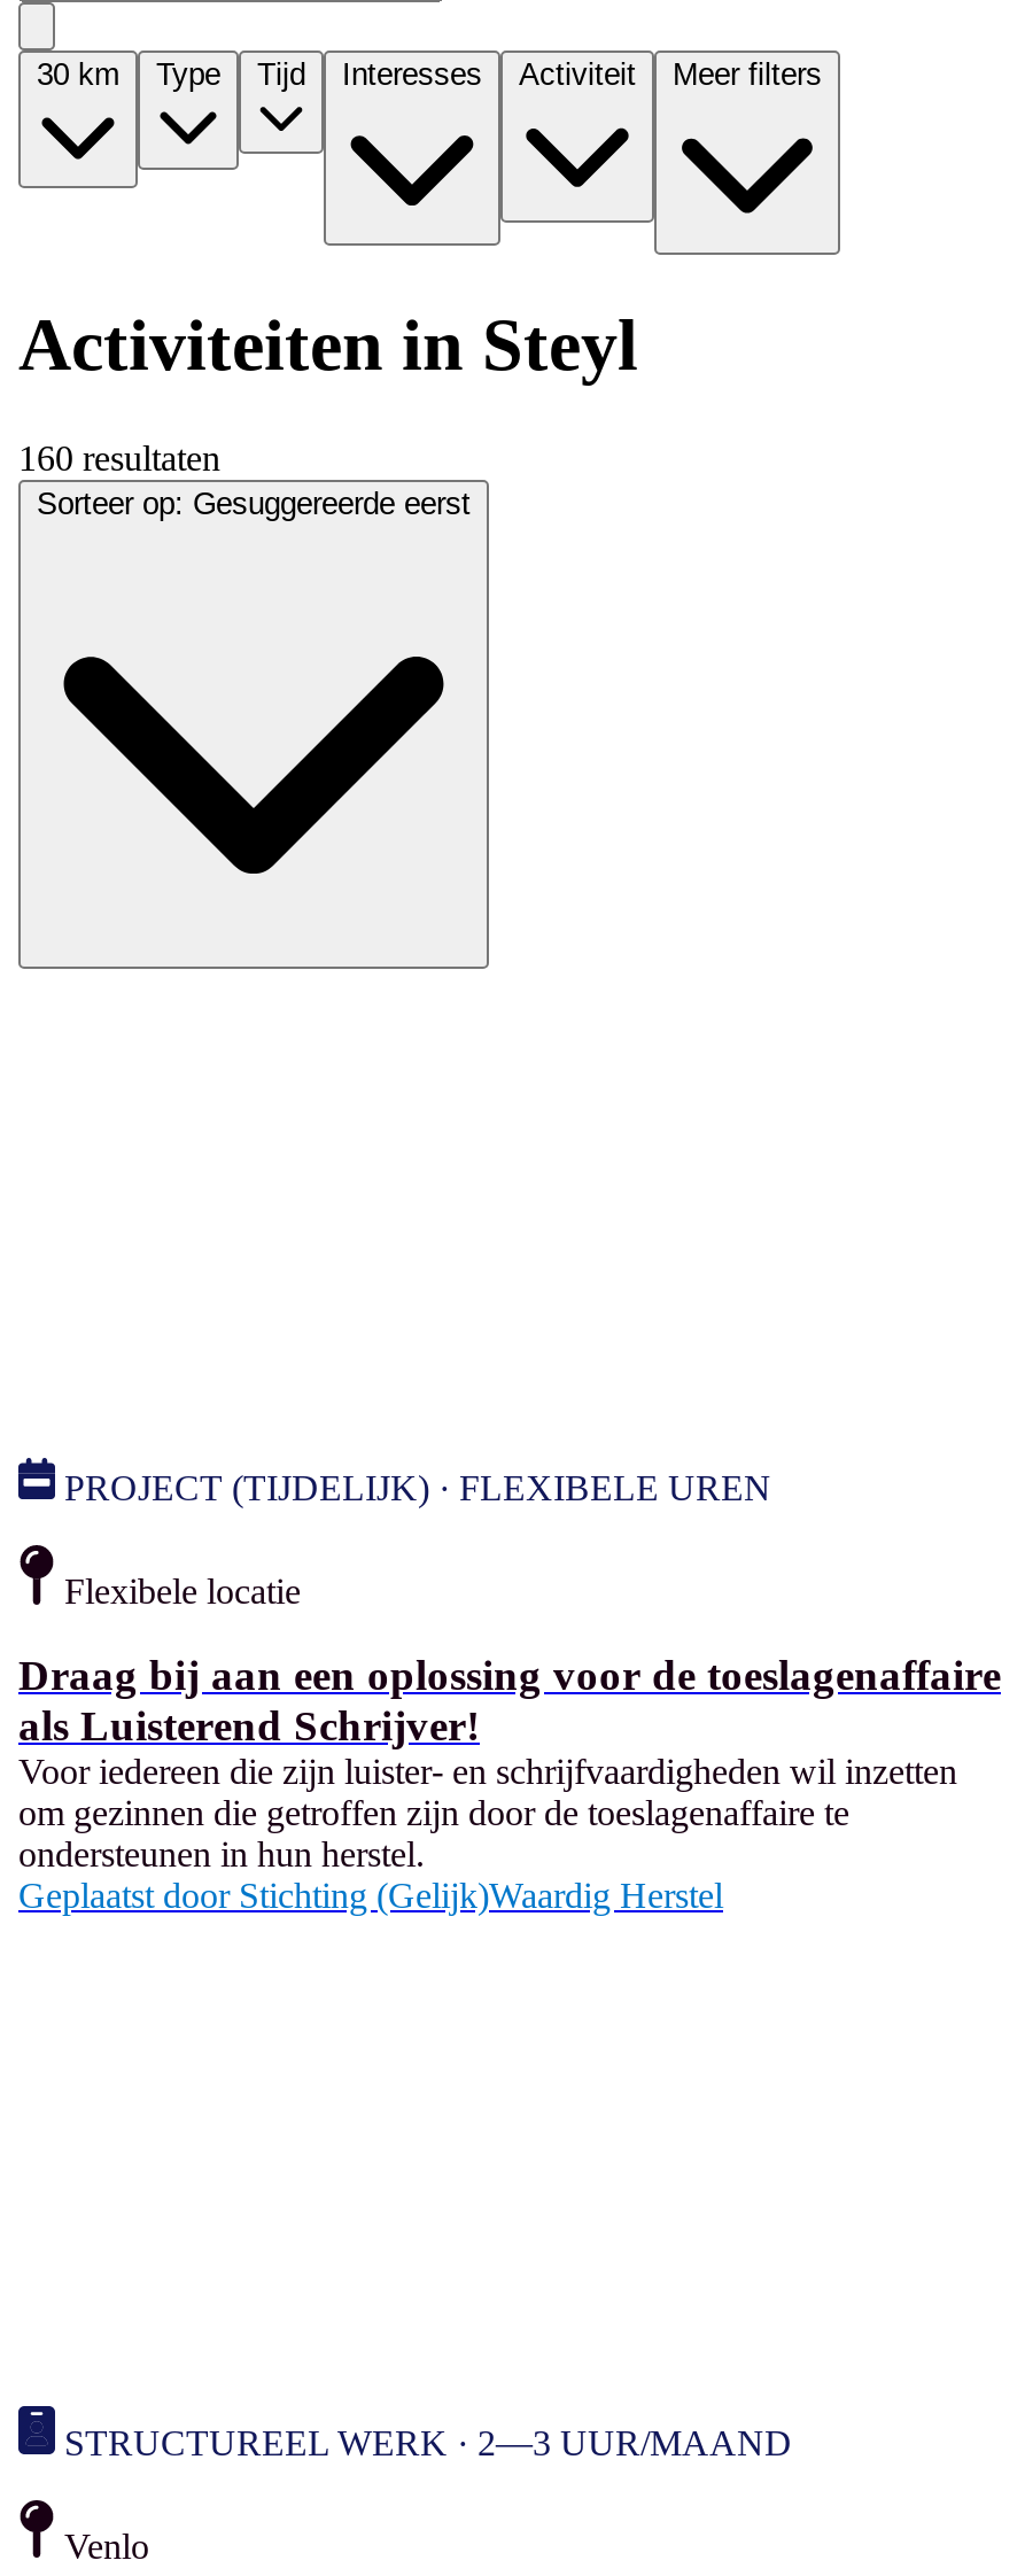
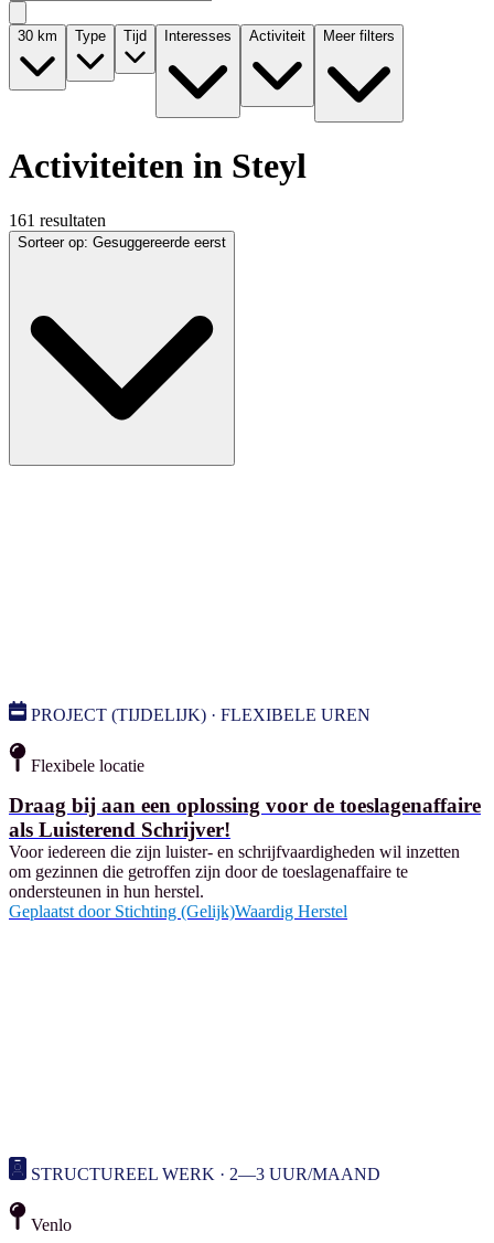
[18,438,220,477] 160 resultaten -> [9,211,106,230] 161 resultaten

